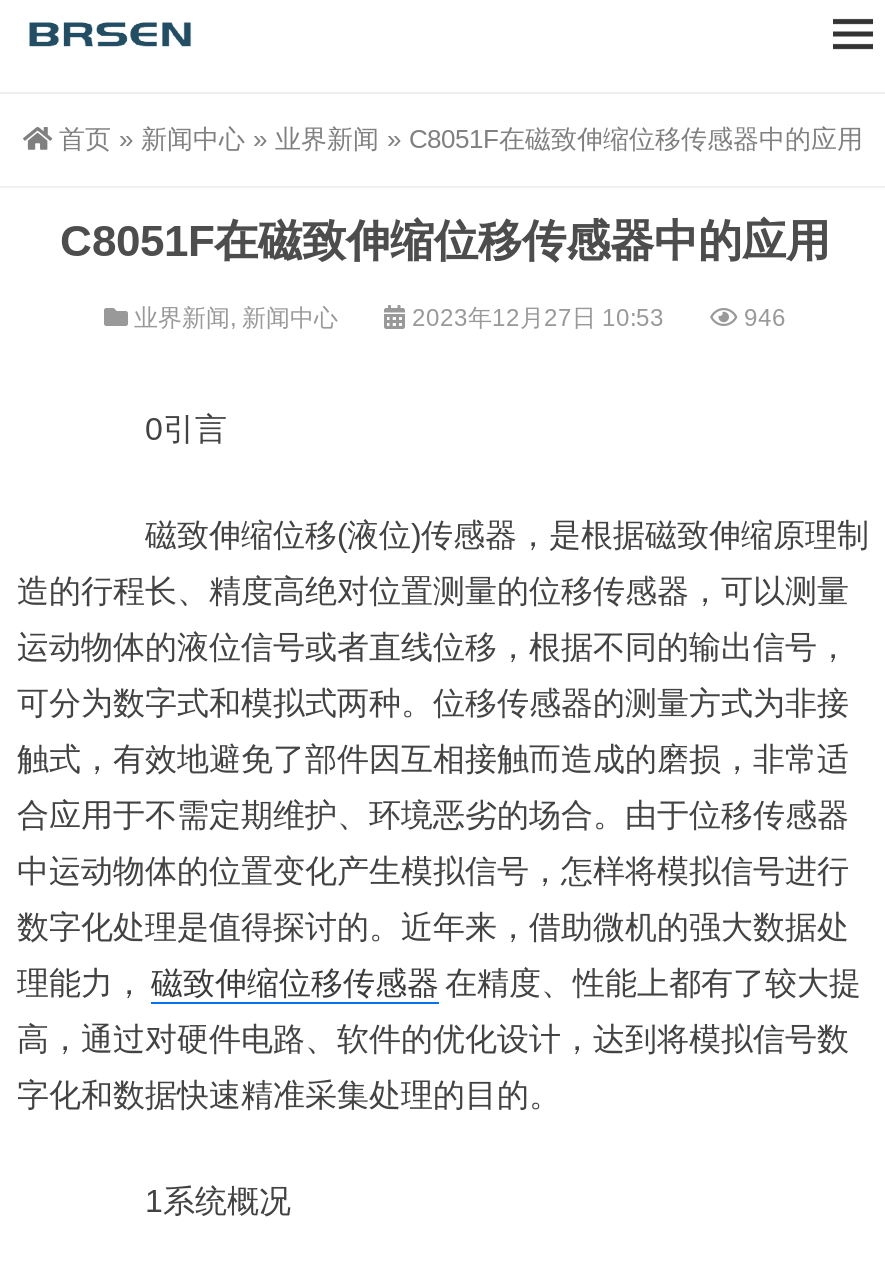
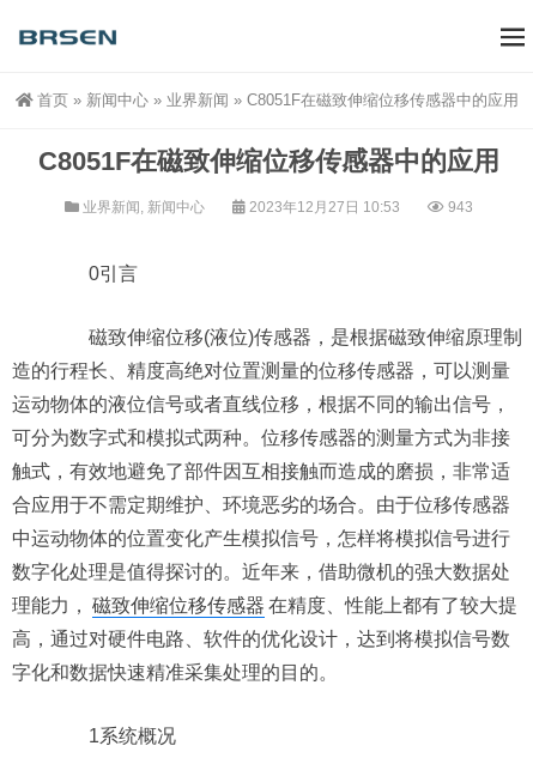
[738,304,786,332] 946 -> [444,199,473,216] 943

